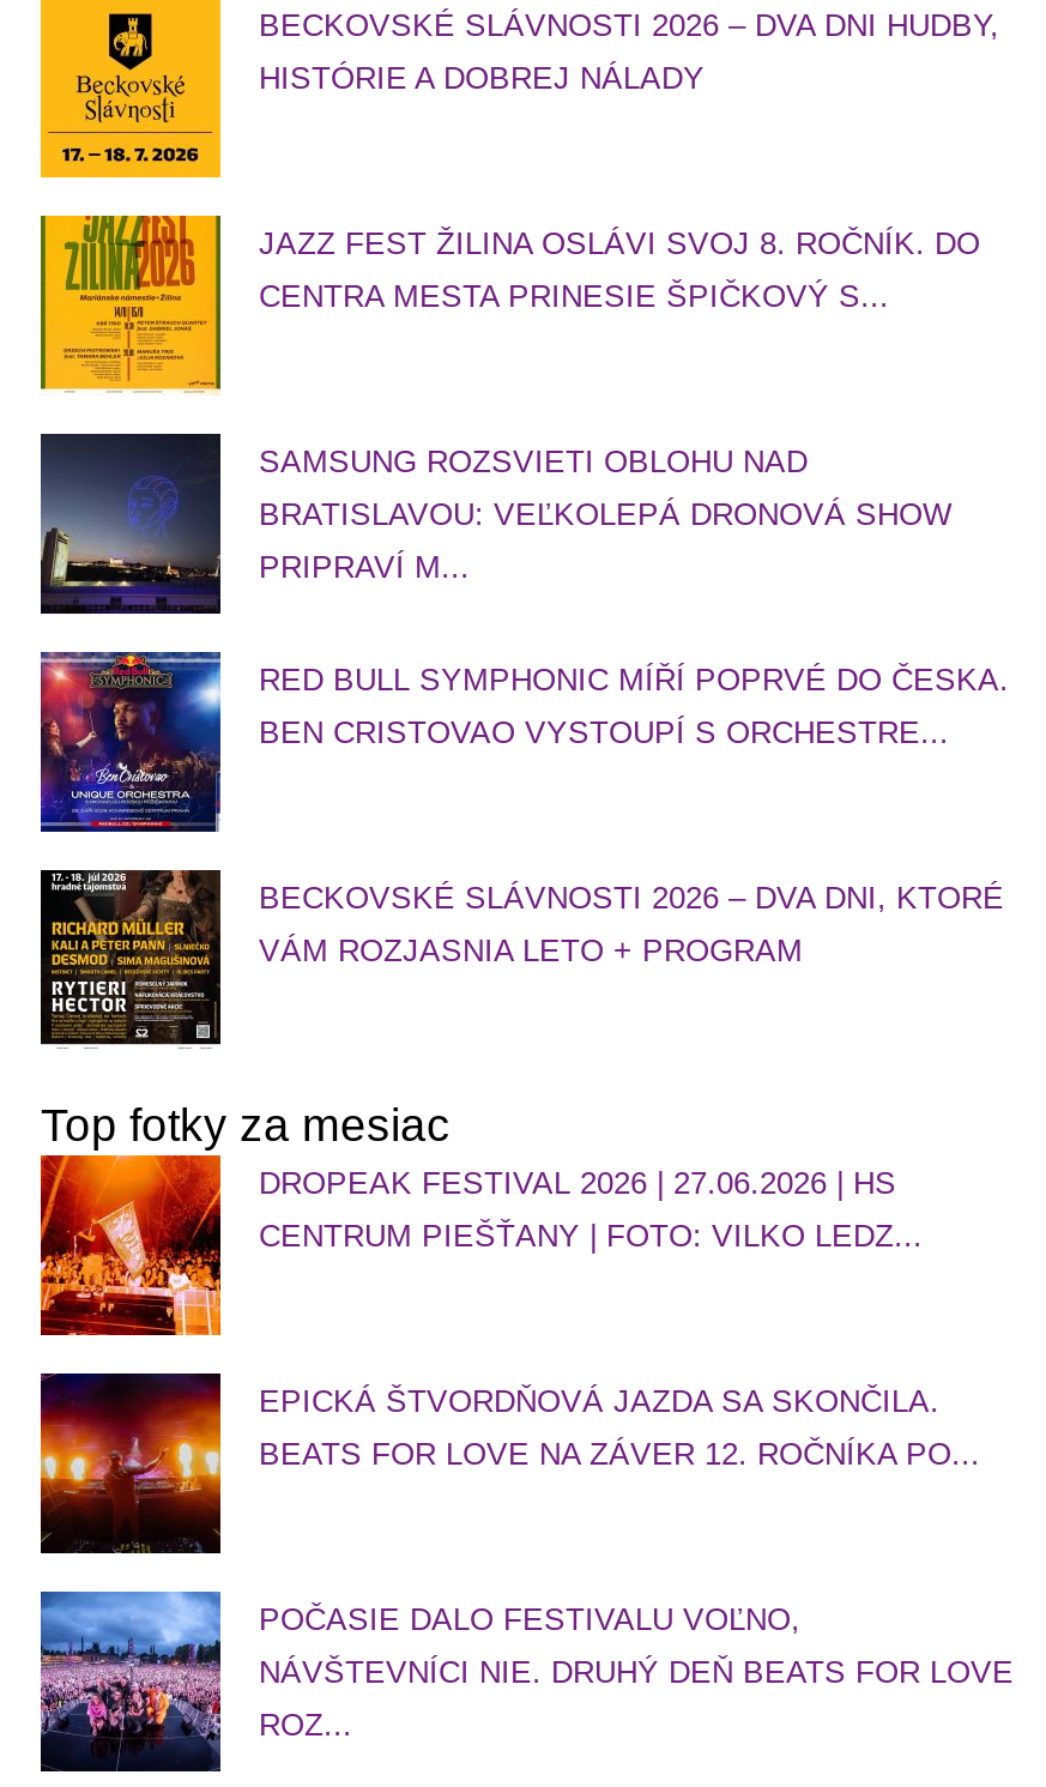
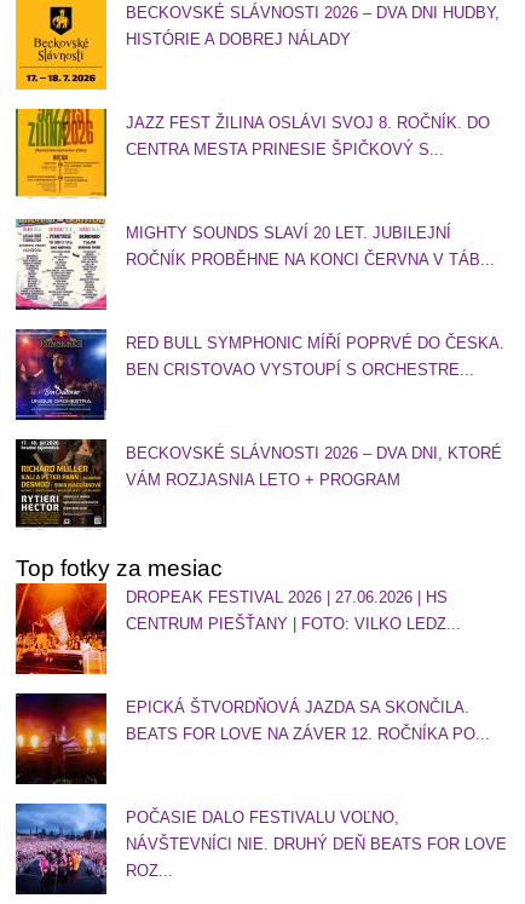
[38,431,951,616] [image] | SAMSUNG ROZSVIETI OBLOHU NAD | BRATISLAVOU: VEĽKOLEPÁ DRONOVÁ SHOW | PRIPRAVÍ M... -> [15,218,495,311] [image] | MIGHTY SOUNDS SLAVÍ 20 LET. JUBILEJNÍ | ROČNÍK PROBĚHNE NA KONCI ČERVNA V TÁB...

